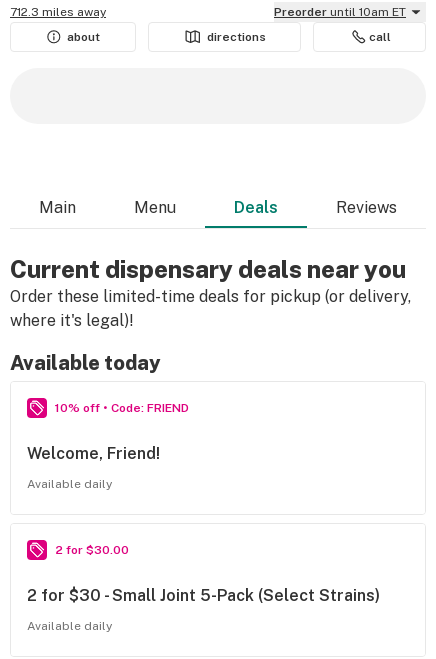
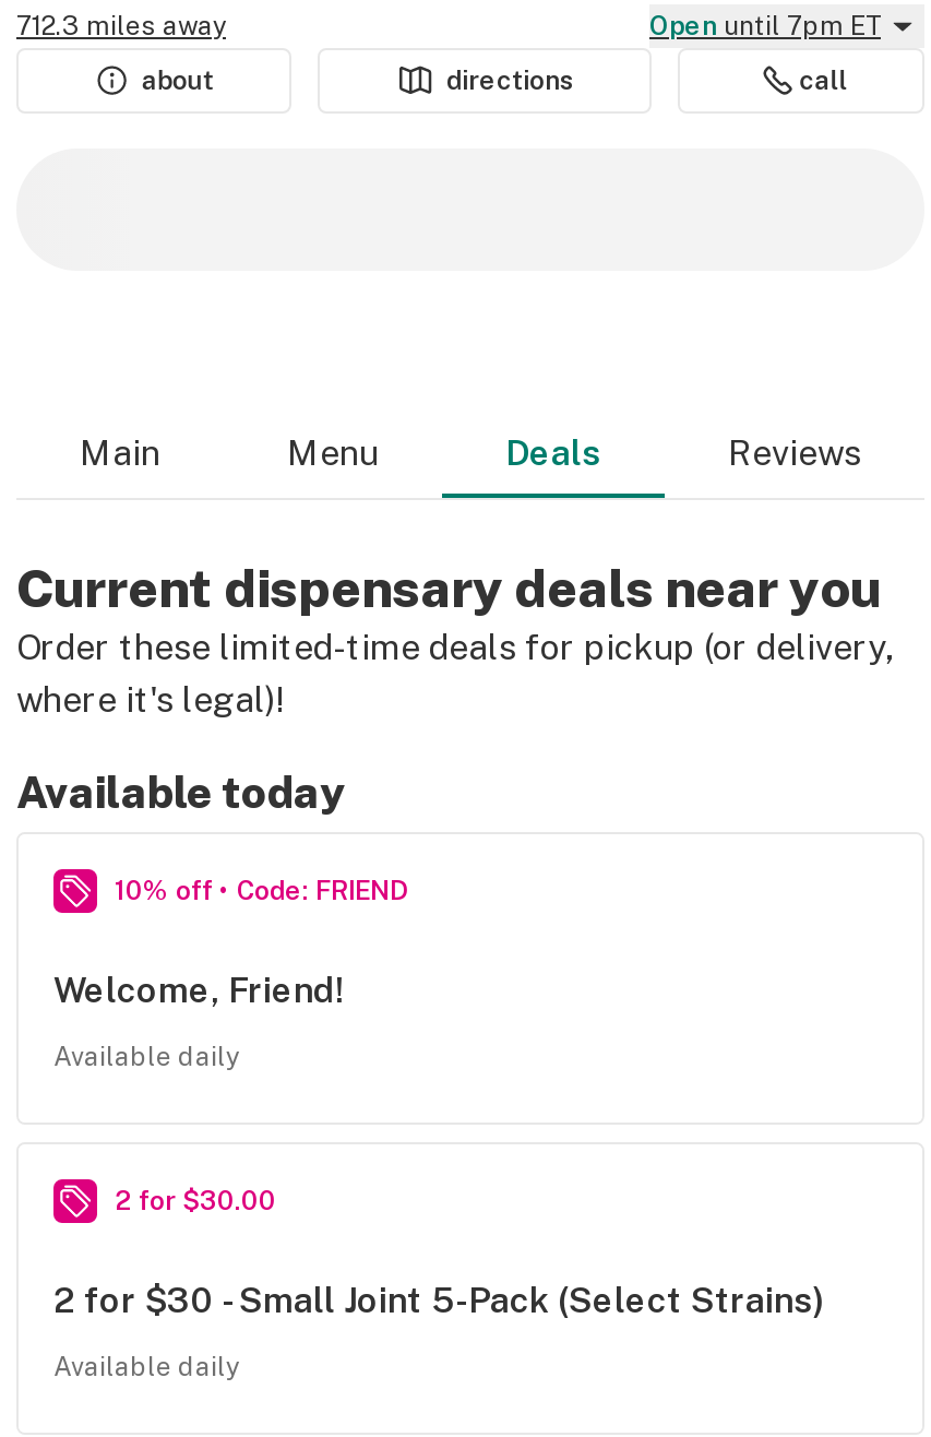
[282,5,406,19] Preorder until 10am ET -> [669,11,881,41] Open until 7pm ET

